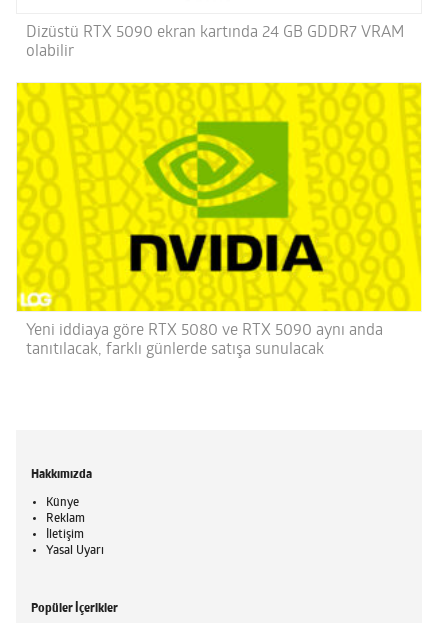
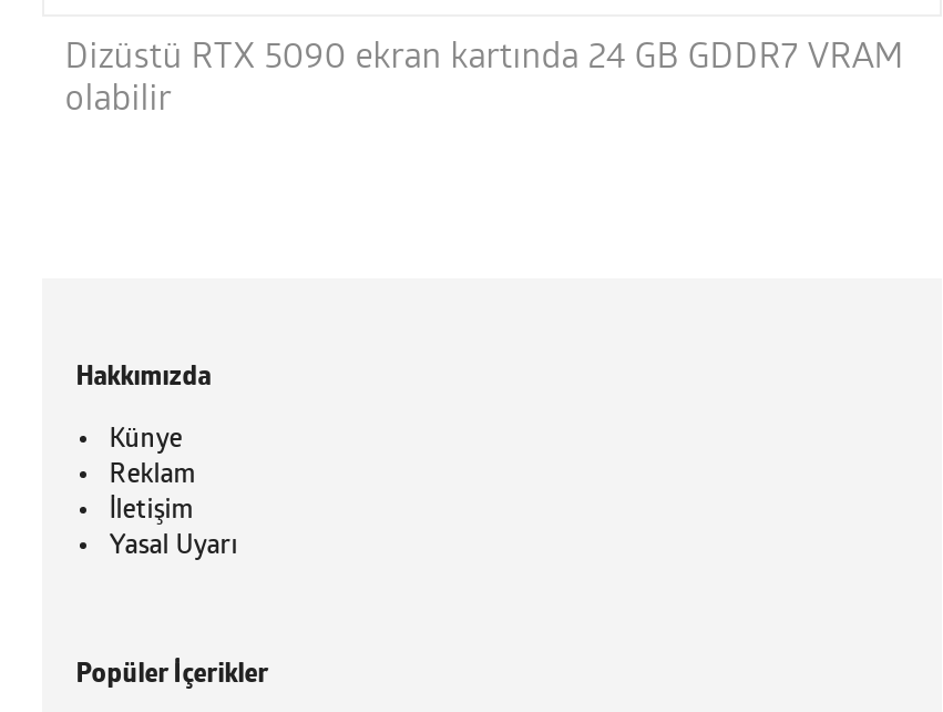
[16,82,422,358] [image] | Yeni iddiaya göre RTX 5080 ve RTX 5090 aynı anda | tanıtılacak, farklı günlerde satışa sunulacak -> none

